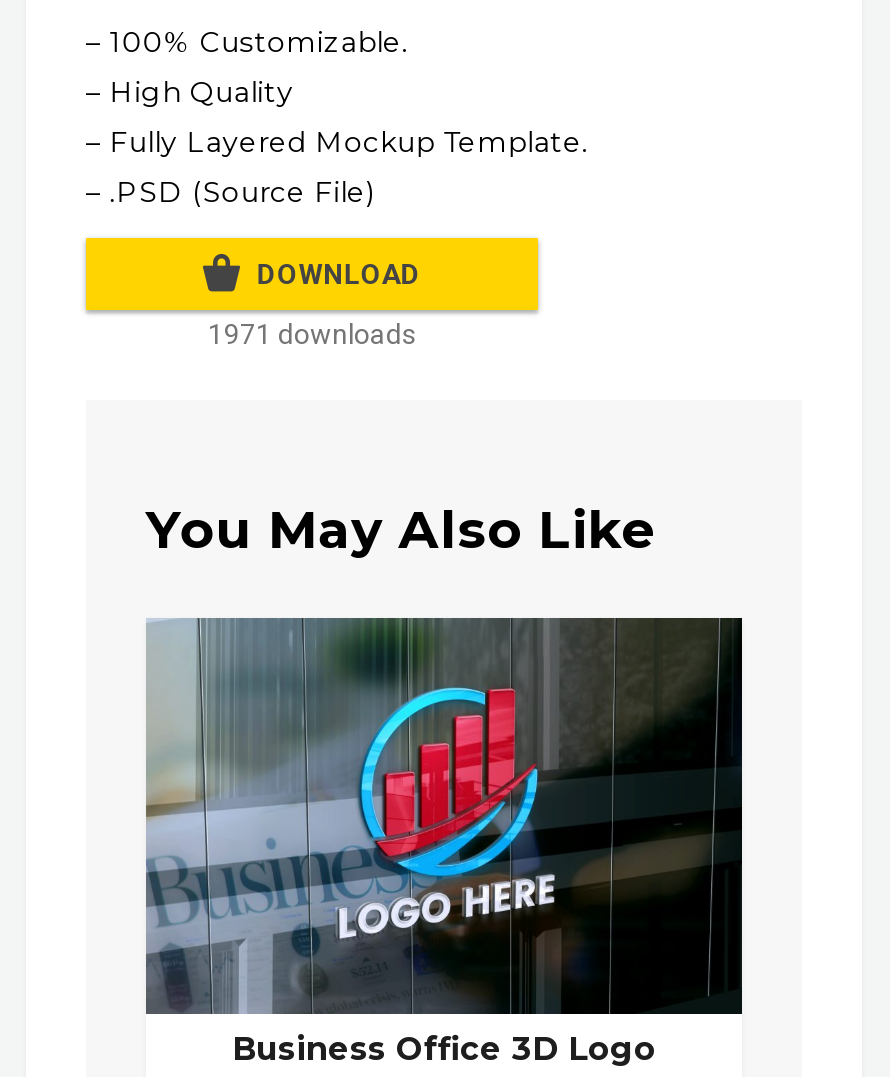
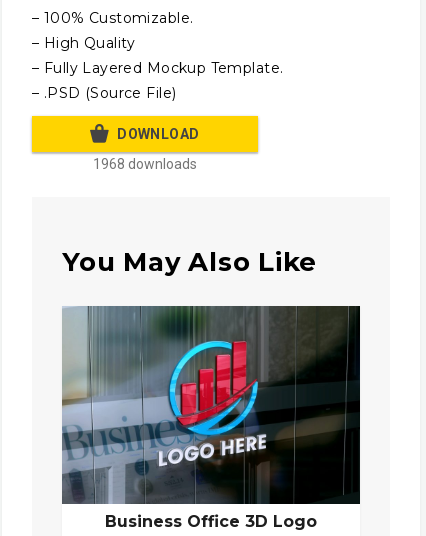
[208,319,416,351] 1971 downloads -> [93,156,197,172] 1968 downloads

